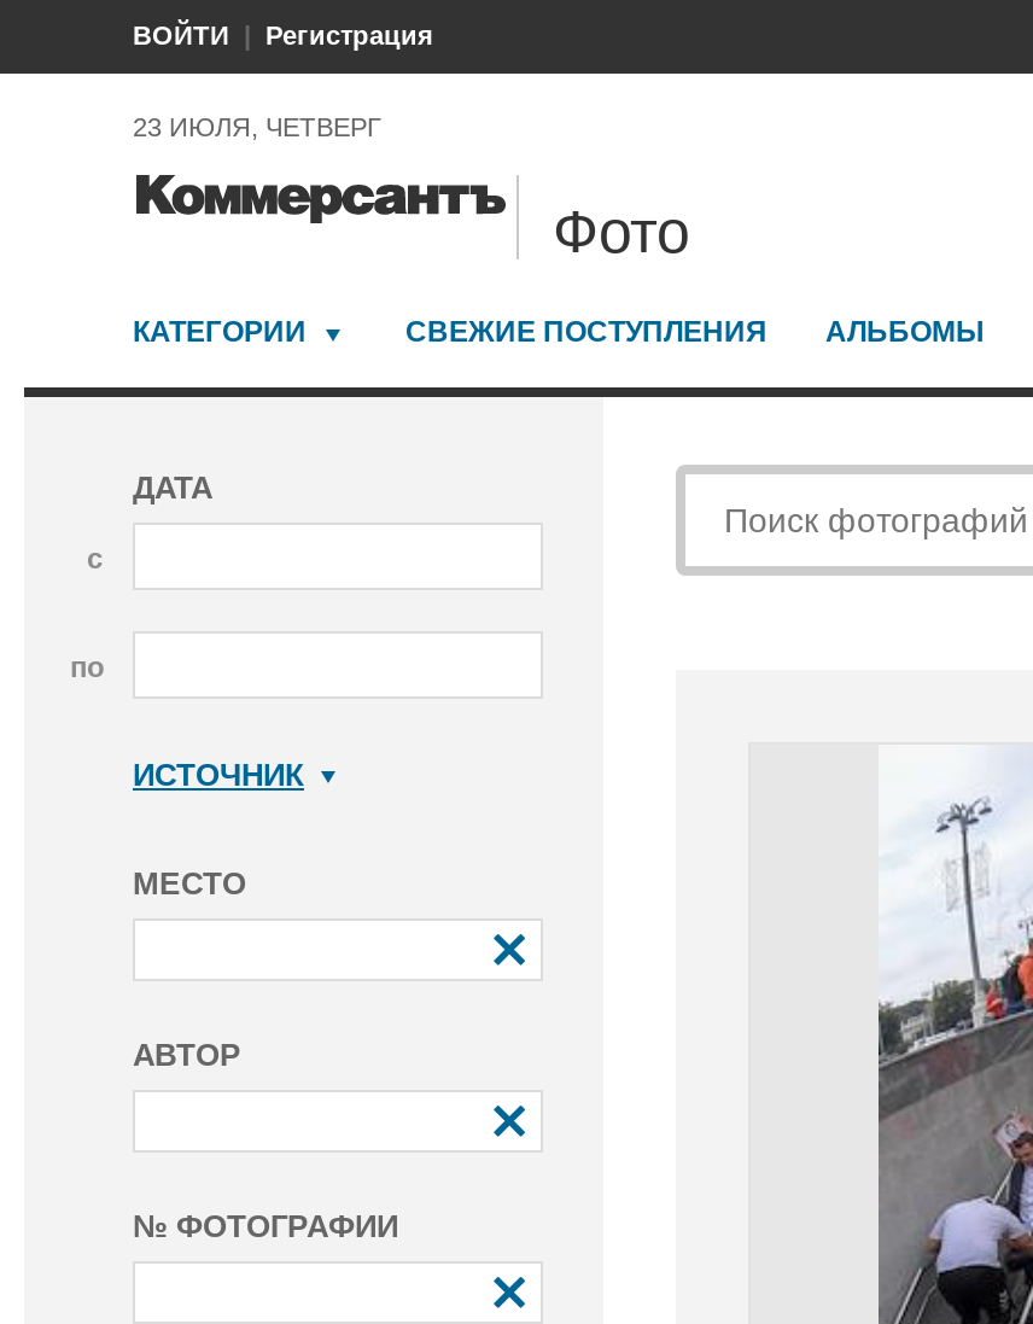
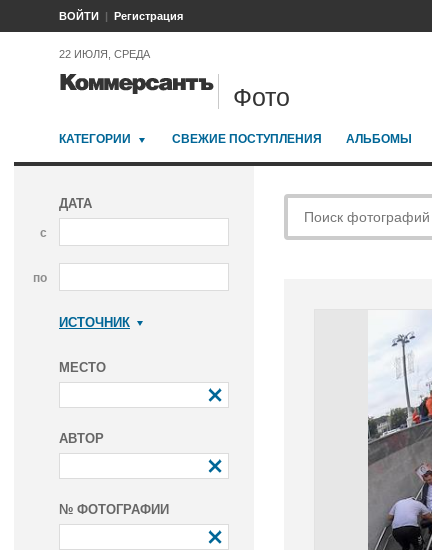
[133,112,381,141] 23 ИЮЛЯ, ЧЕТВЕРГ -> [59,48,150,60] 22 ИЮЛЯ, СРЕДА

